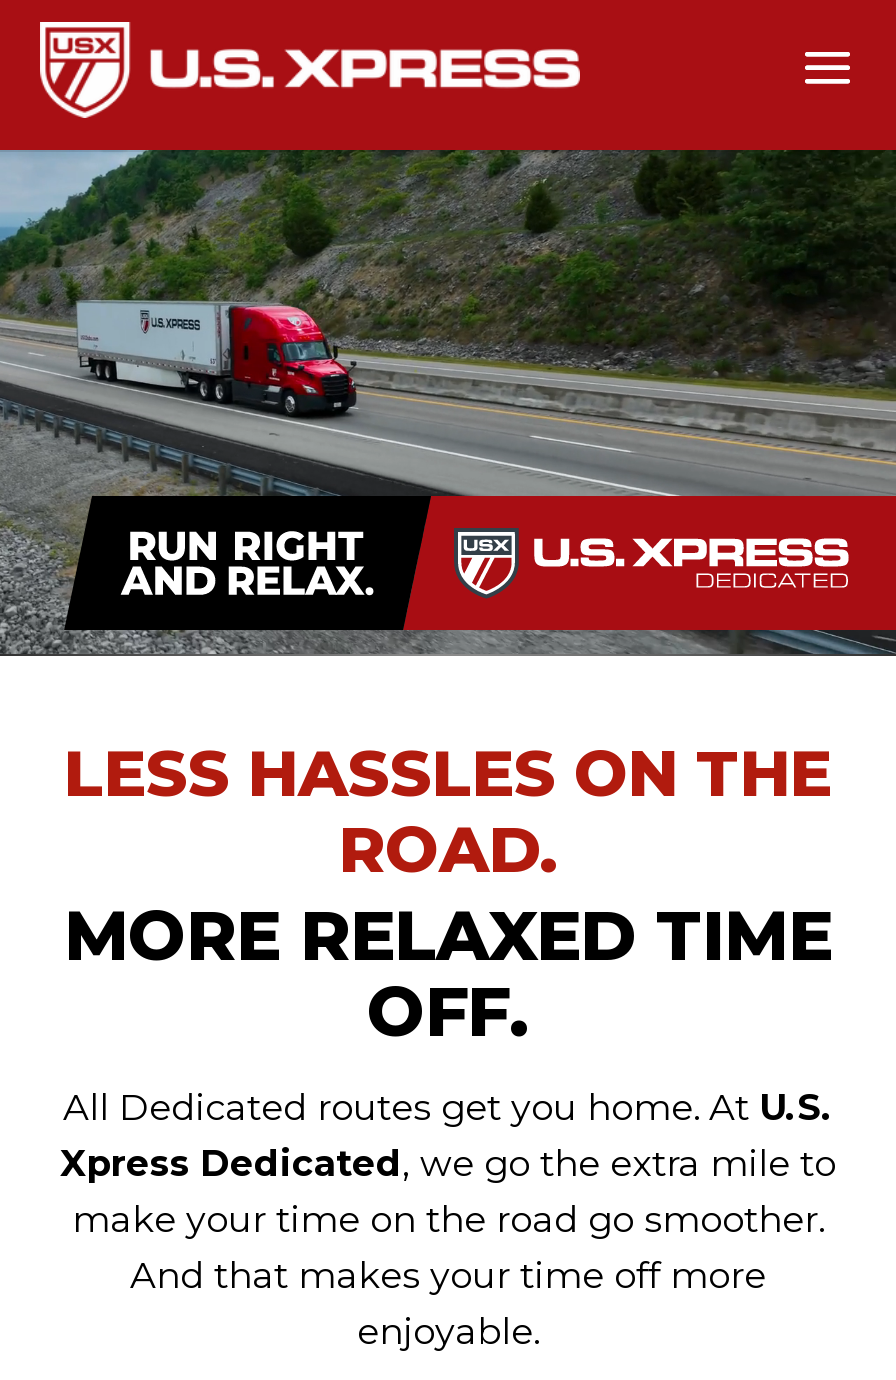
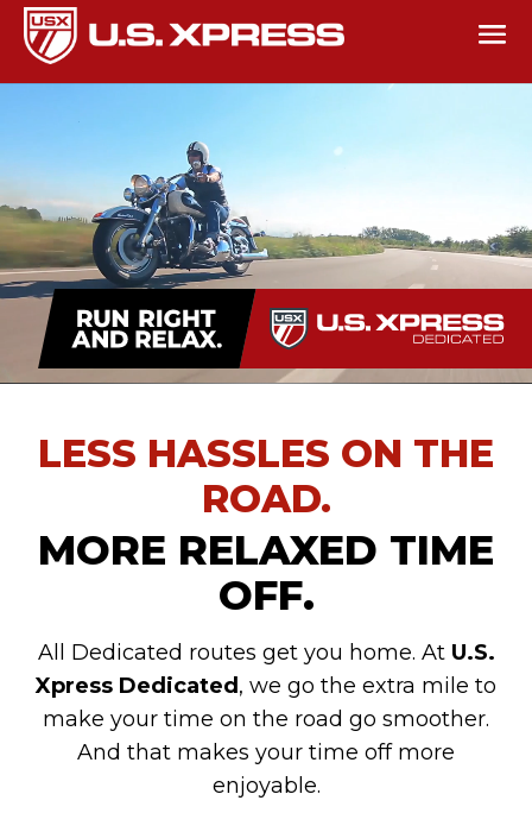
[6,148,890,656] [image] -> [4,82,528,384] [image]

